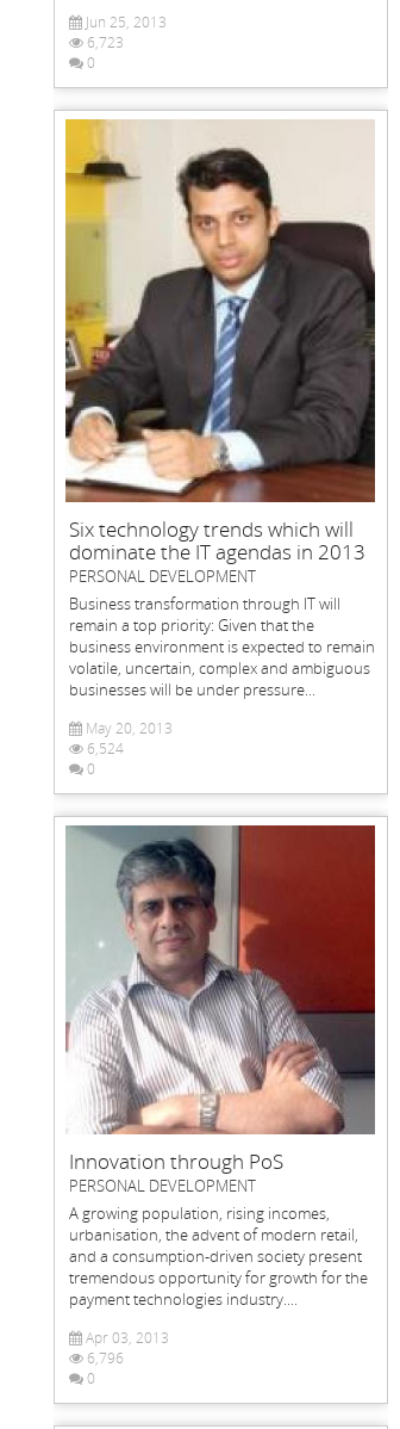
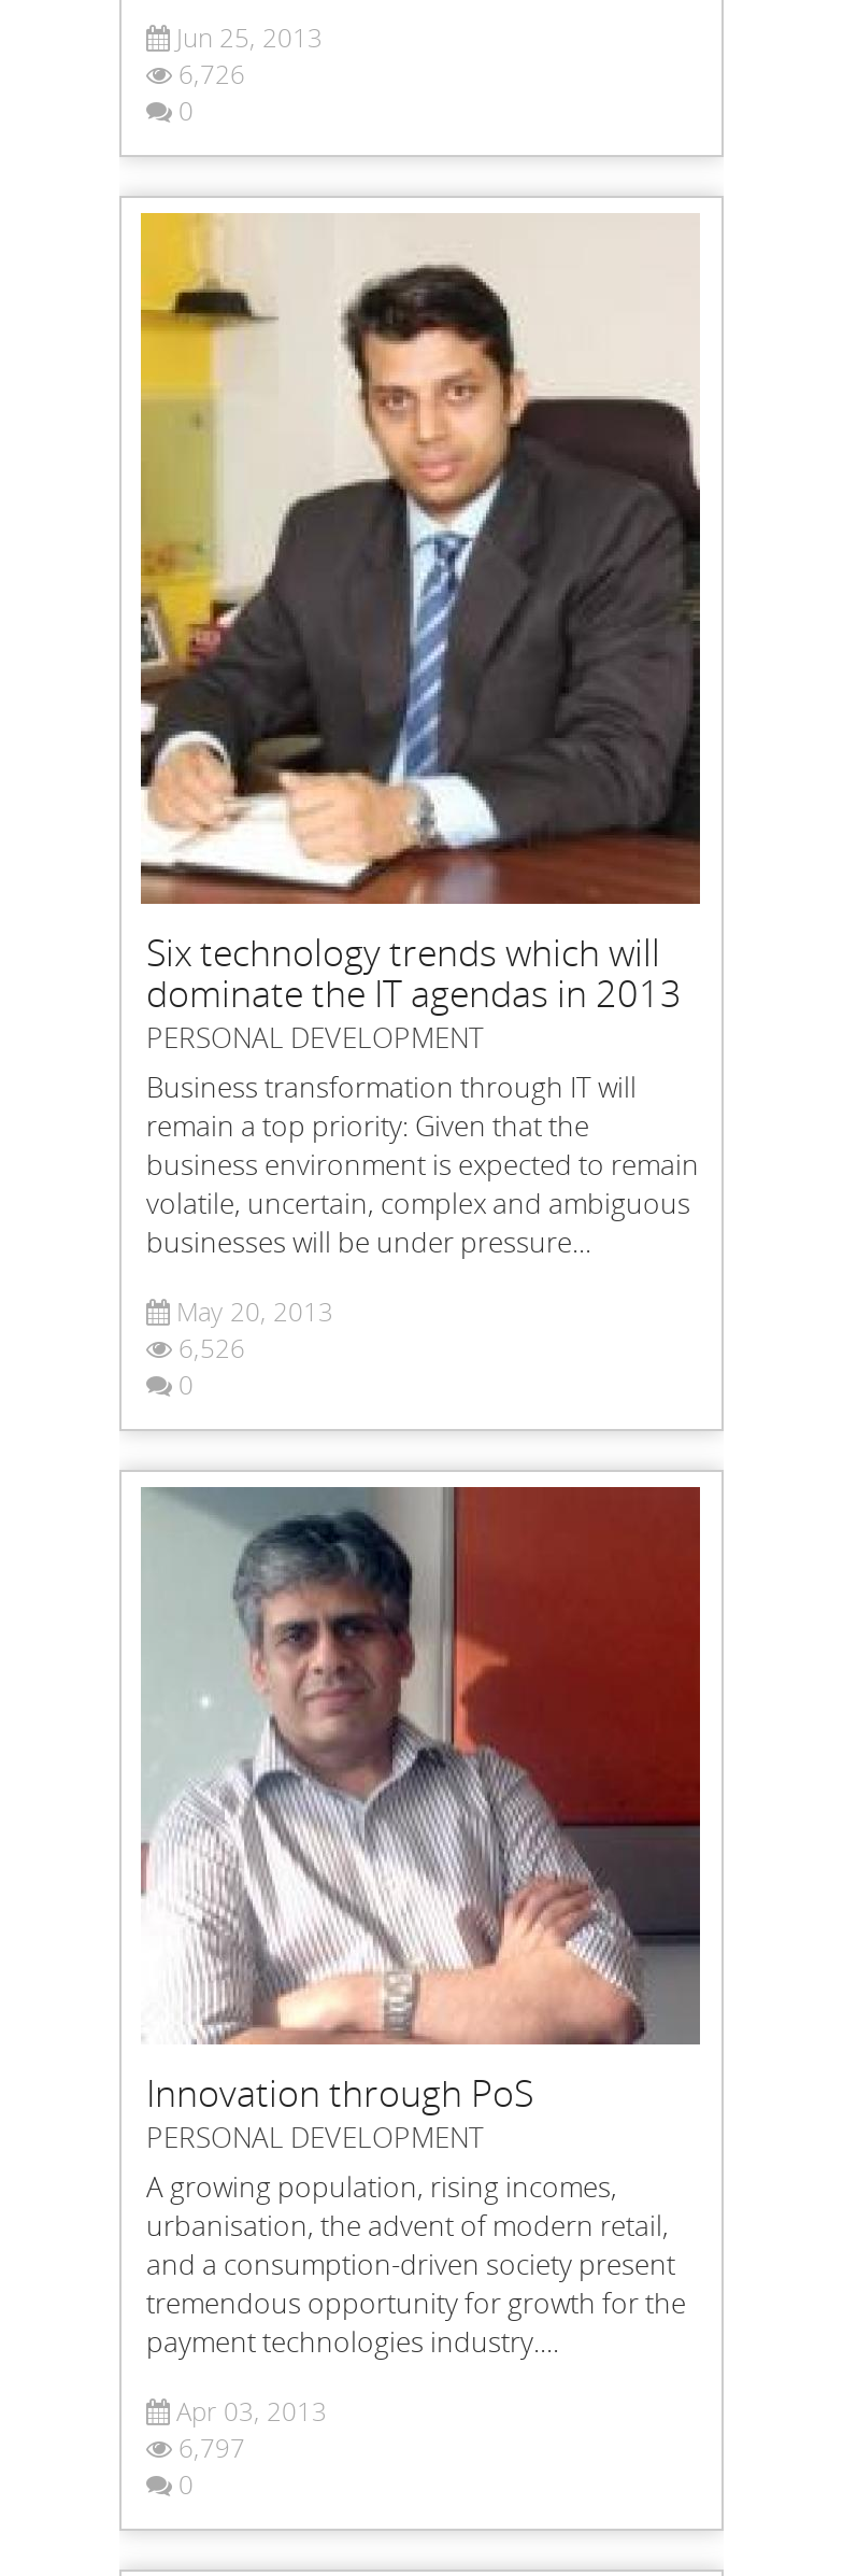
[83,32,123,52] 6,723 -> [172,55,245,91] 6,726
[83,738,123,759] 6,524 -> [172,1330,245,1367] 6,526
[83,1347,123,1368] 6,796 -> [172,2429,245,2465] 6,797

